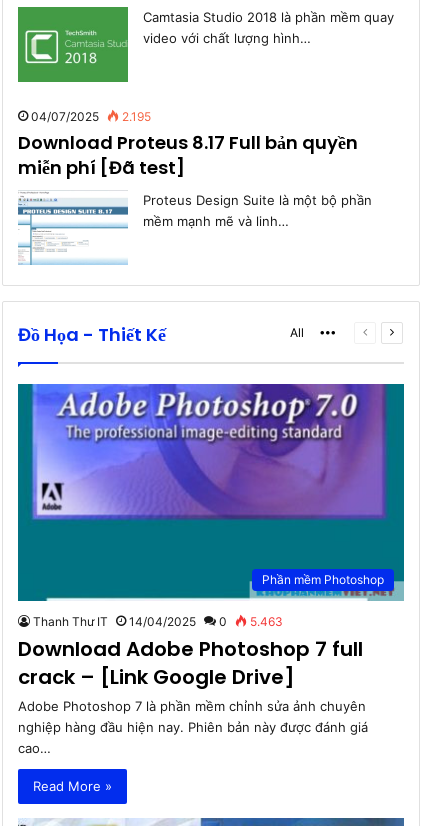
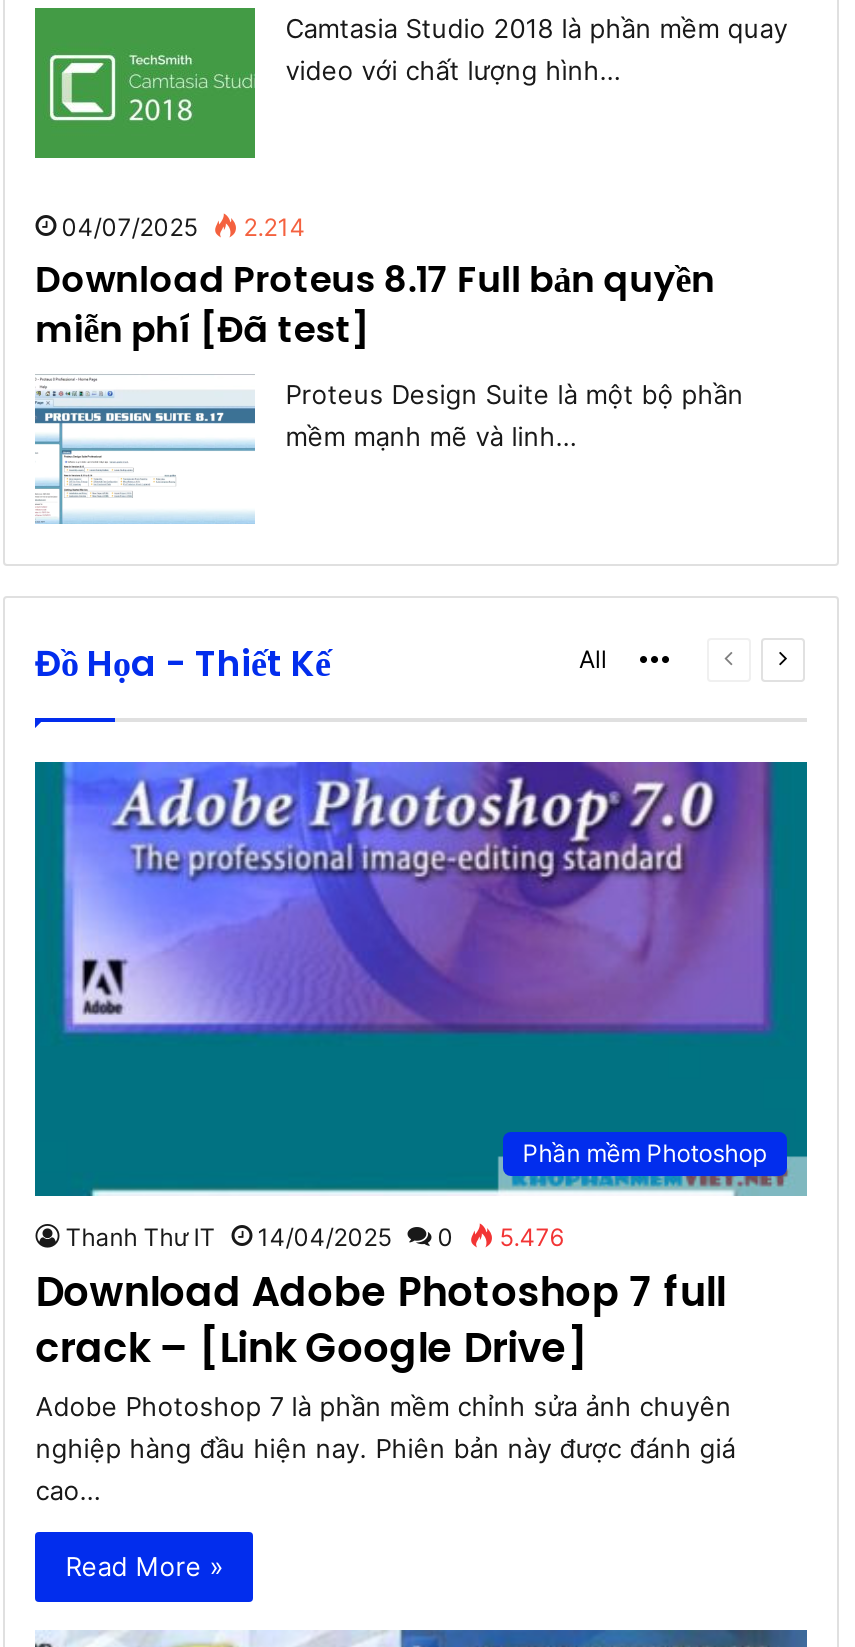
[31,109,151,124] 04/07/2025 2.195 -> [62,212,306,242] 04/07/2025 2.214
[33,614,283,629] Thanh Thư IT 14/04/2025 0 5.463 -> [66,1223,564,1253] Thanh Thư IT 14/04/2025 0 5.476

